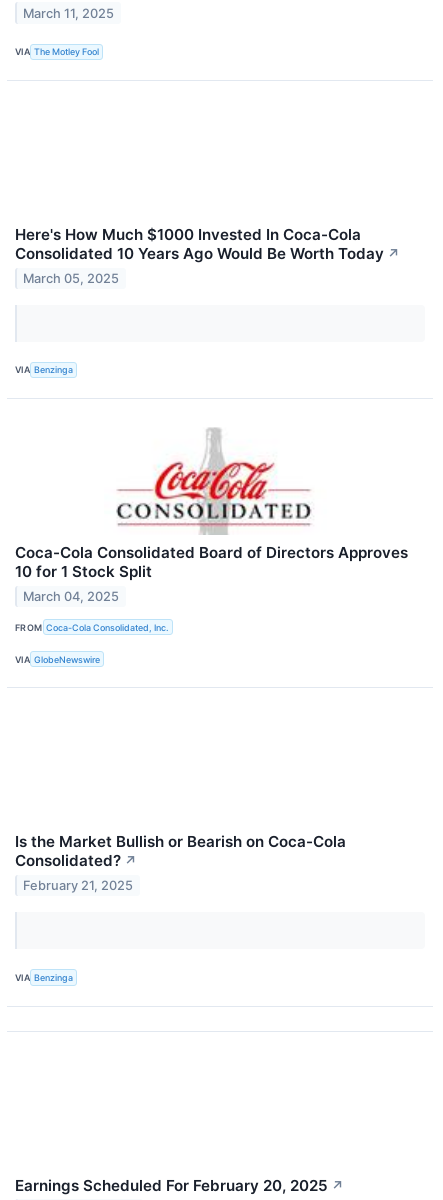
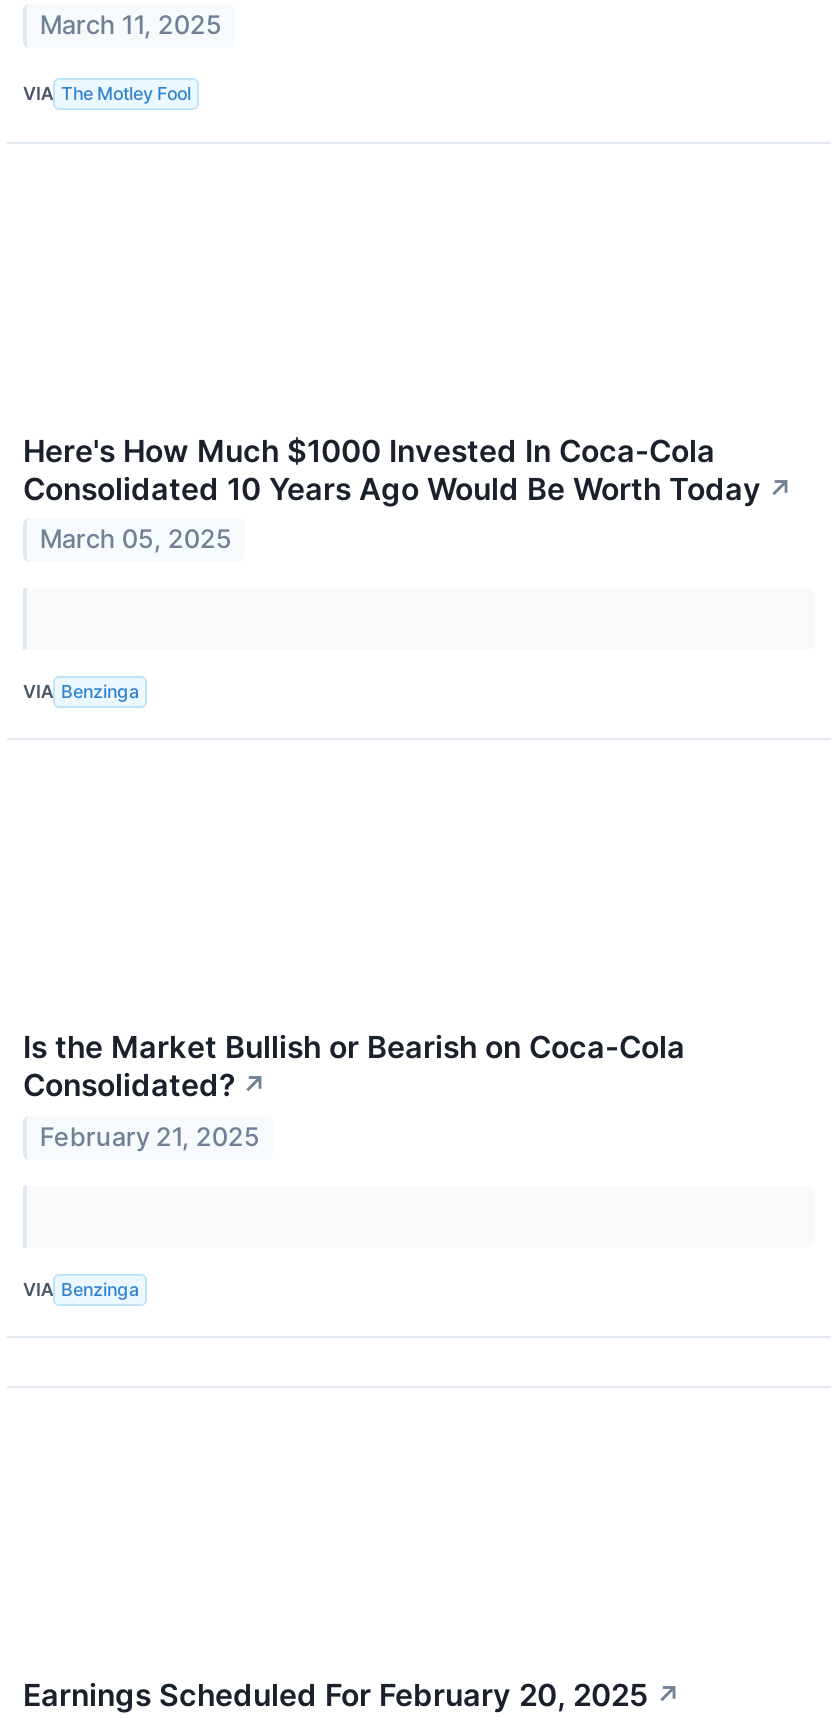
[15,427,408,665] [image] | Coca-Cola Consolidated Board of Directors Approves | 10 for 1 Stock Split | March 04, 2025 | FROM Coca-Cola Consolidated, Inc. | VIA GlobeNewswire -> none

